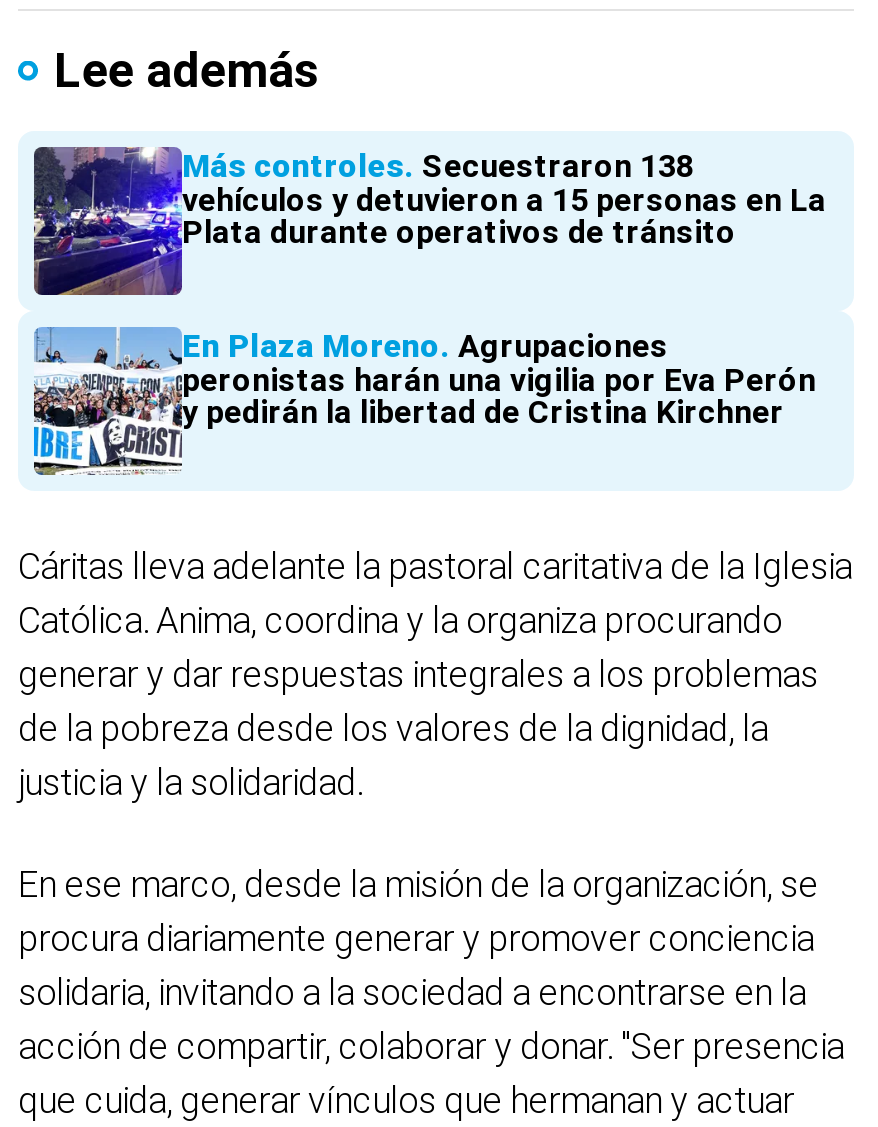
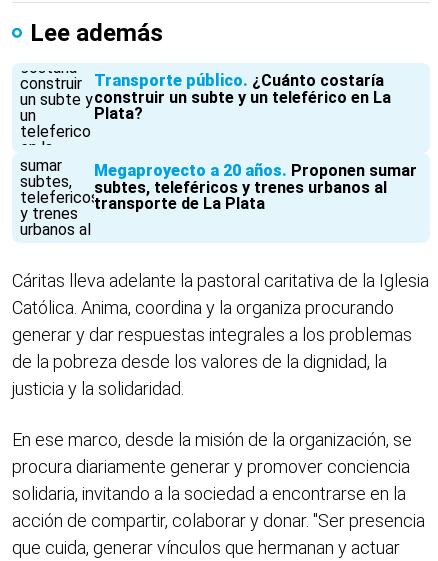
[32,147,826,297] [image] | Más controles Secuestraron 138 | vehículos y detuvieron a 15 personas en La | Plata durante operativos de tránsito -> [20,70,391,146] [image] | Transporte público ¿Cuánto costaría | construir un subte y un teleférico en La | Plata?
[32,325,816,475] [image] | En Plaza Moreno Agrupaciones | peronistas harán una vigilia por Eva Perón | y pedirán la libertad de Cristina Kirchner -> [20,161,417,236] [image] | Megaproyecto a 20 años Proponen sumar | subtes, teleféricos y trenes urbanos al | transporte de La Plata

